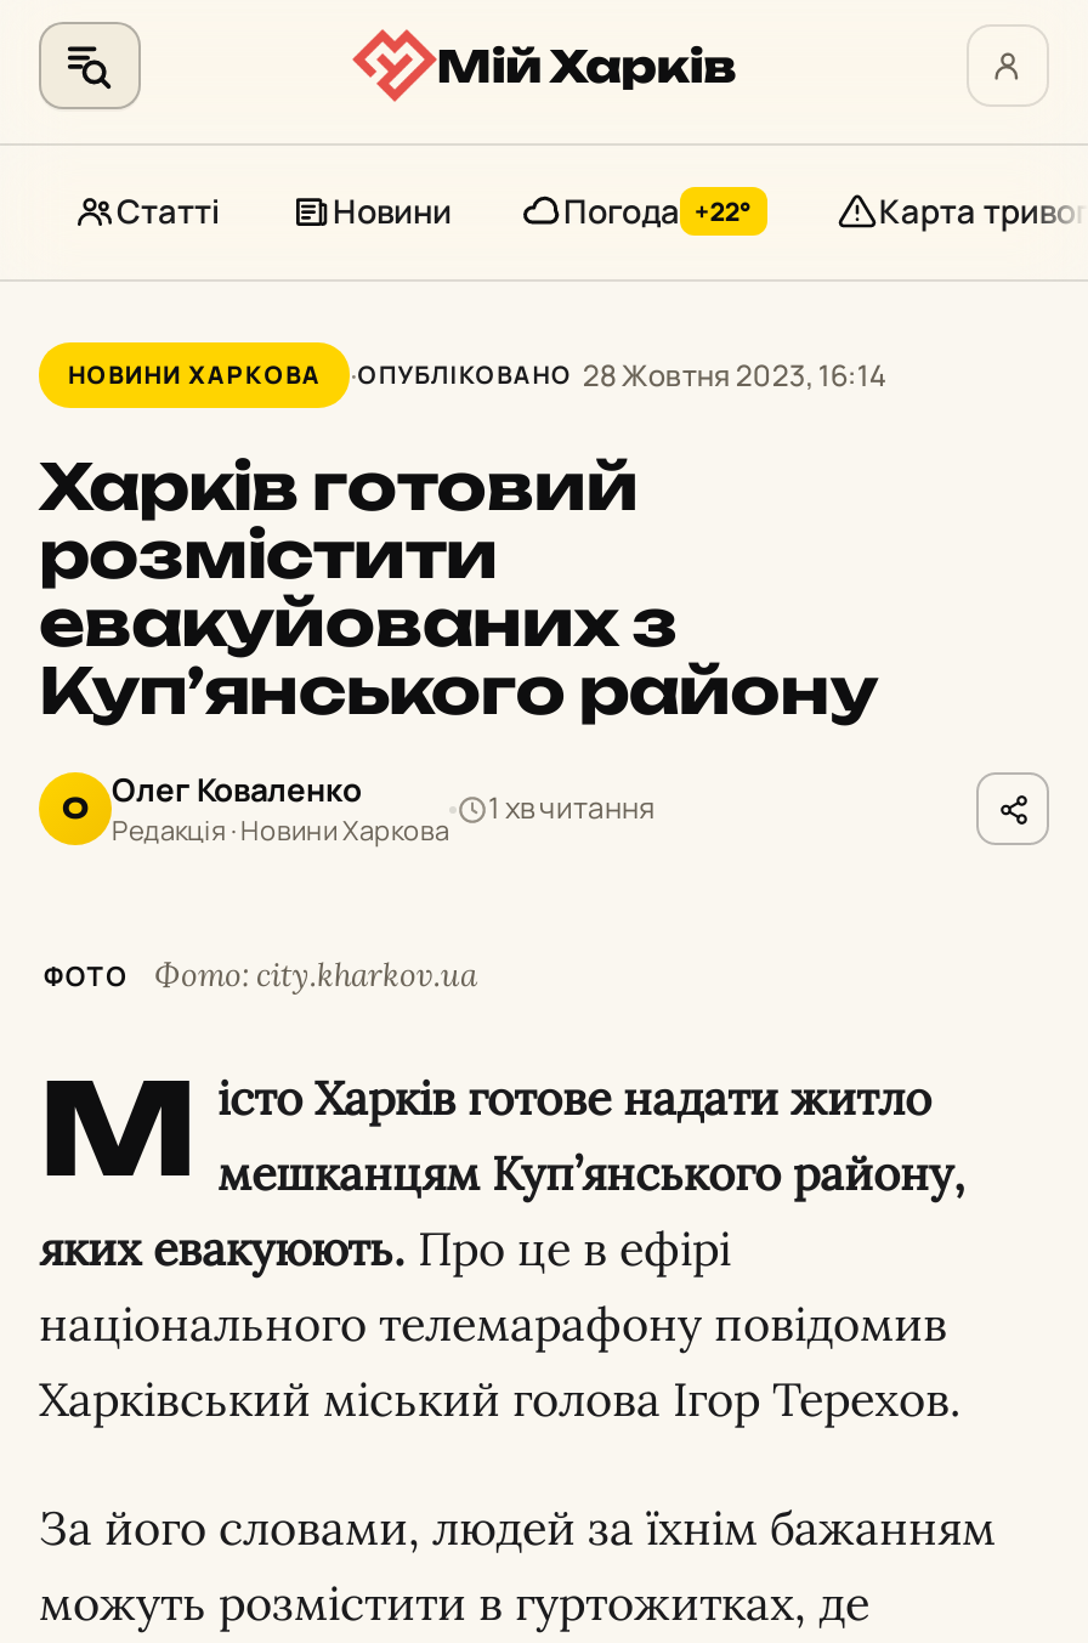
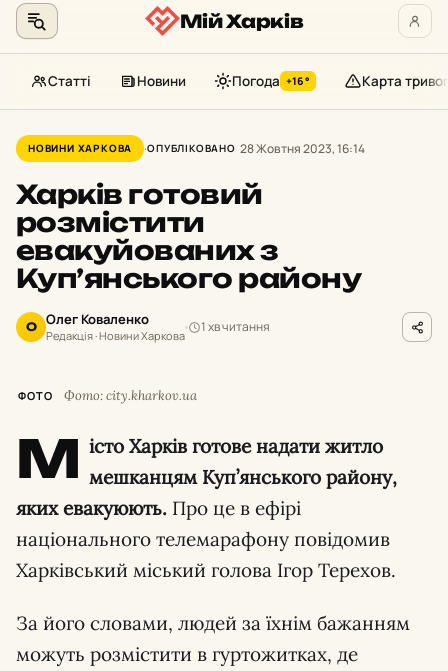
[563,189,752,233] Погода +22° -> [232,72,310,90] Погода +16°

